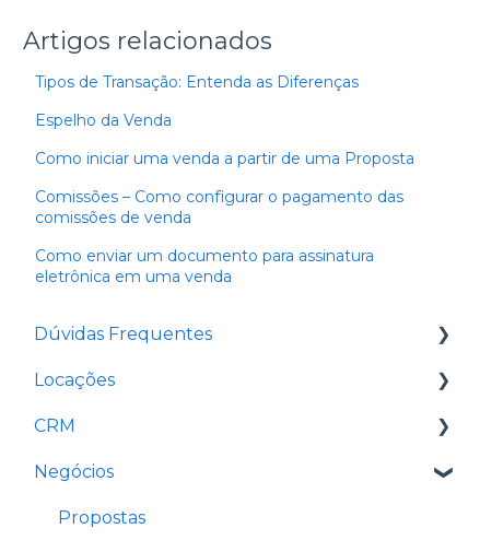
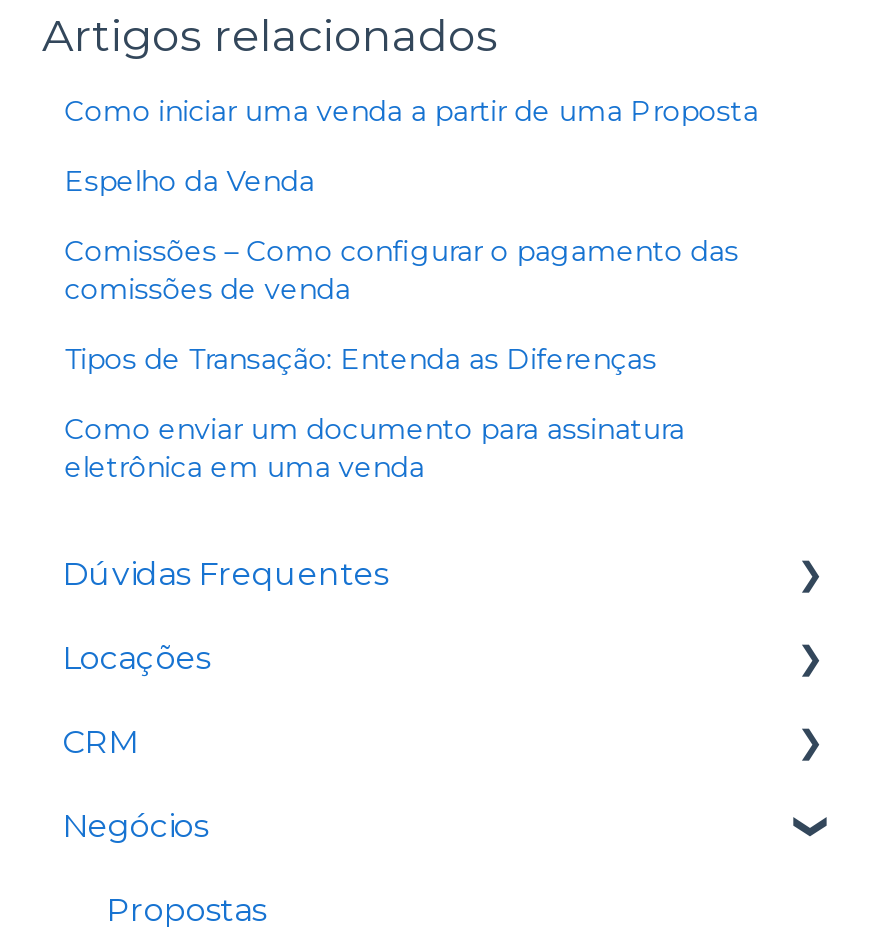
moved [35,72,359,92] -> [64,342,656,378]: Tipos de Transação: Entenda as Diferenças
moved [35,149,415,168] -> [64,94,758,130]: Como iniciar uma venda a partir de uma Proposta
moved [35,187,404,227] -> [64,234,738,308]: Comissões – Como configurar o pagamento das | comissões de venda

